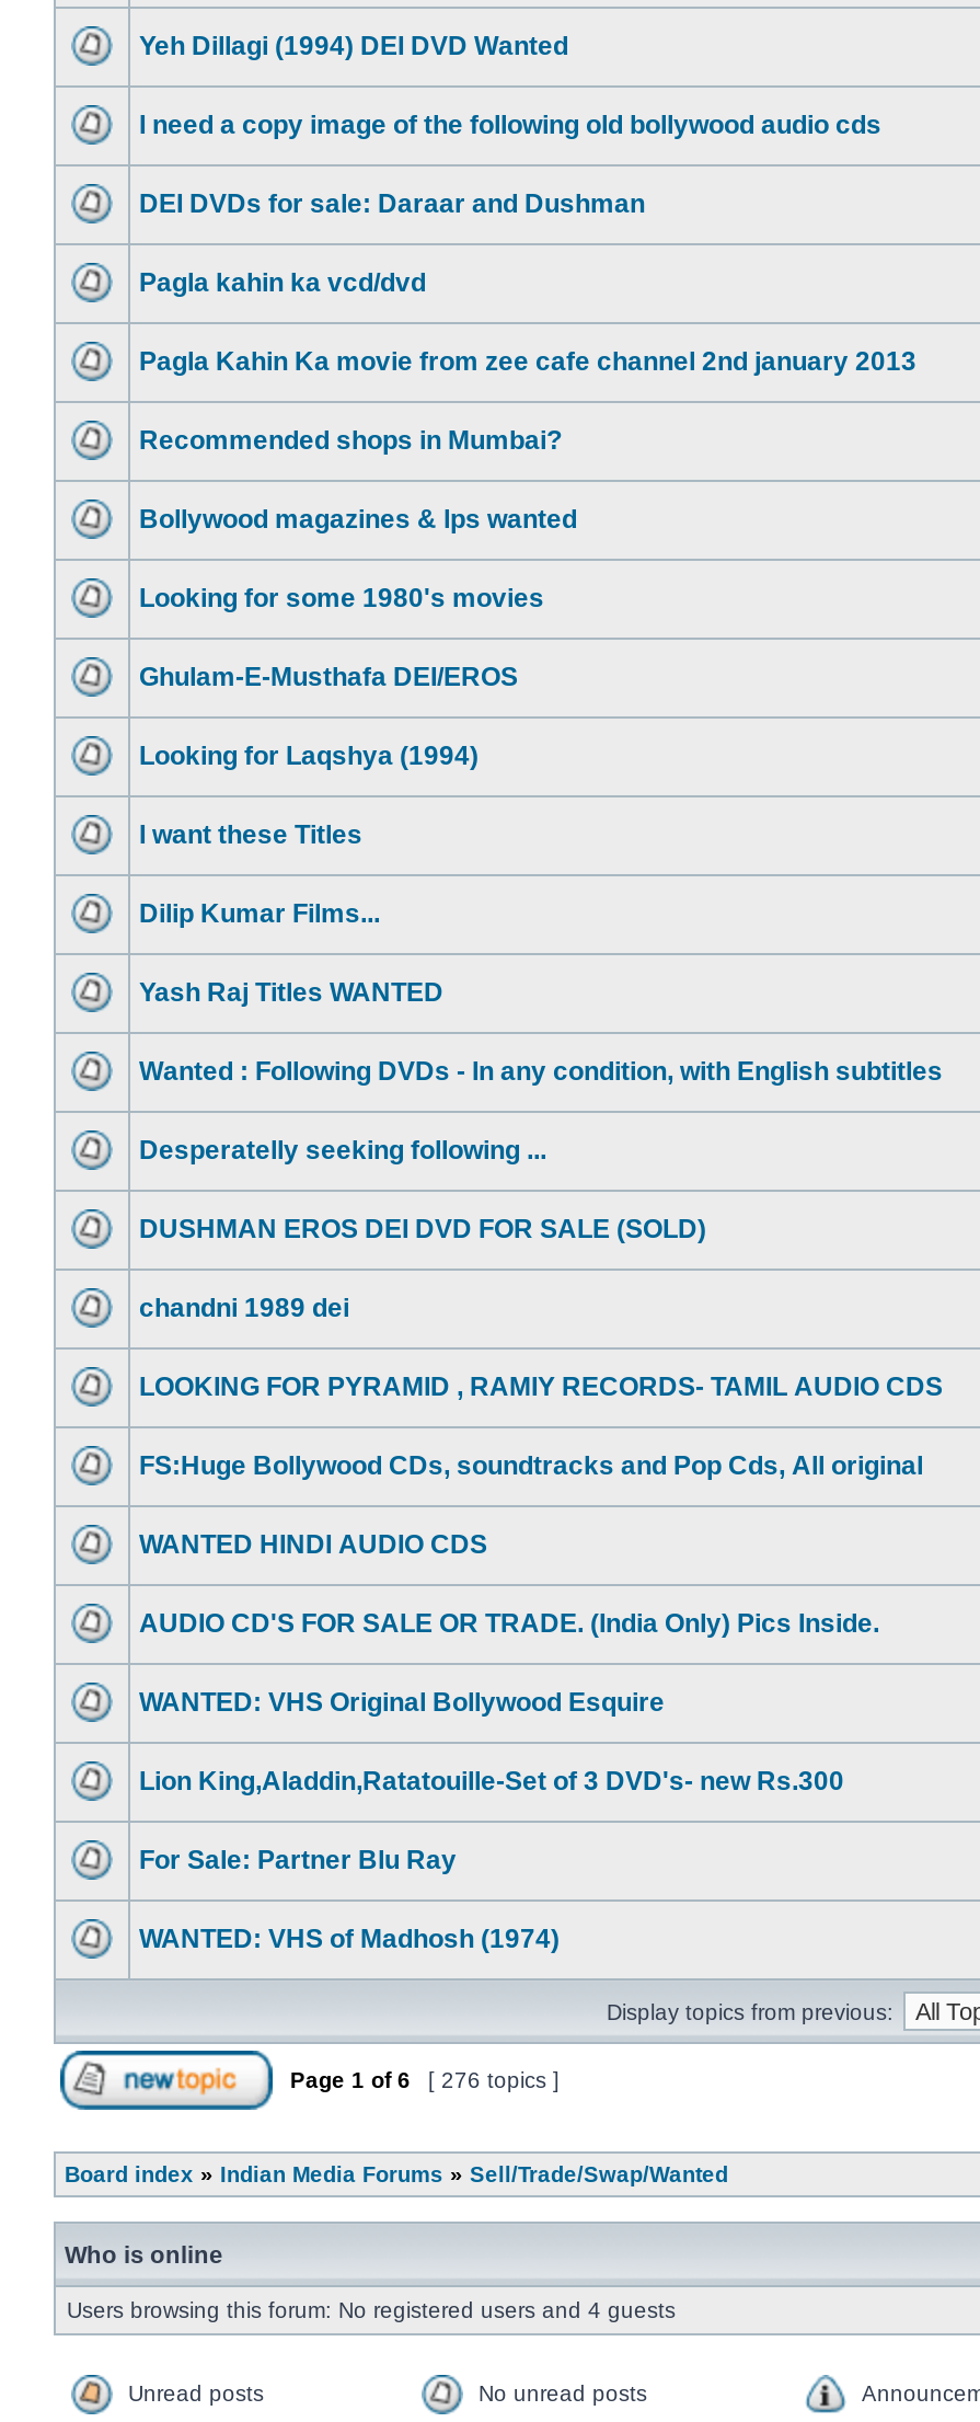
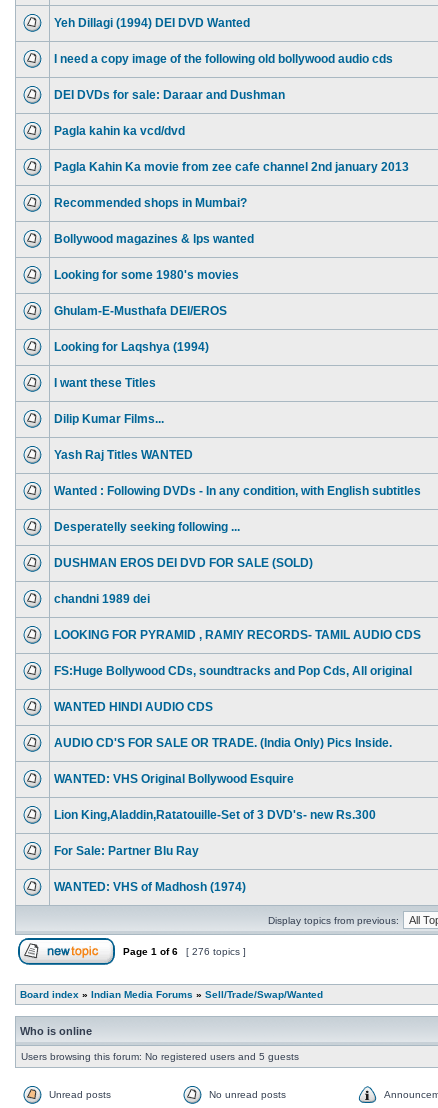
[67,2298,676,2322] Users browsing this forum: No registered users and 4 guests -> [21,1051,299,1062] Users browsing this forum: No registered users and 5 guests

